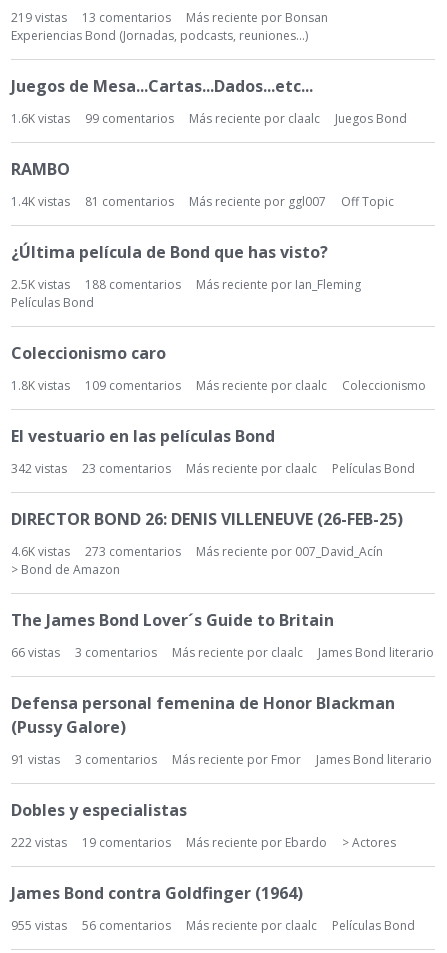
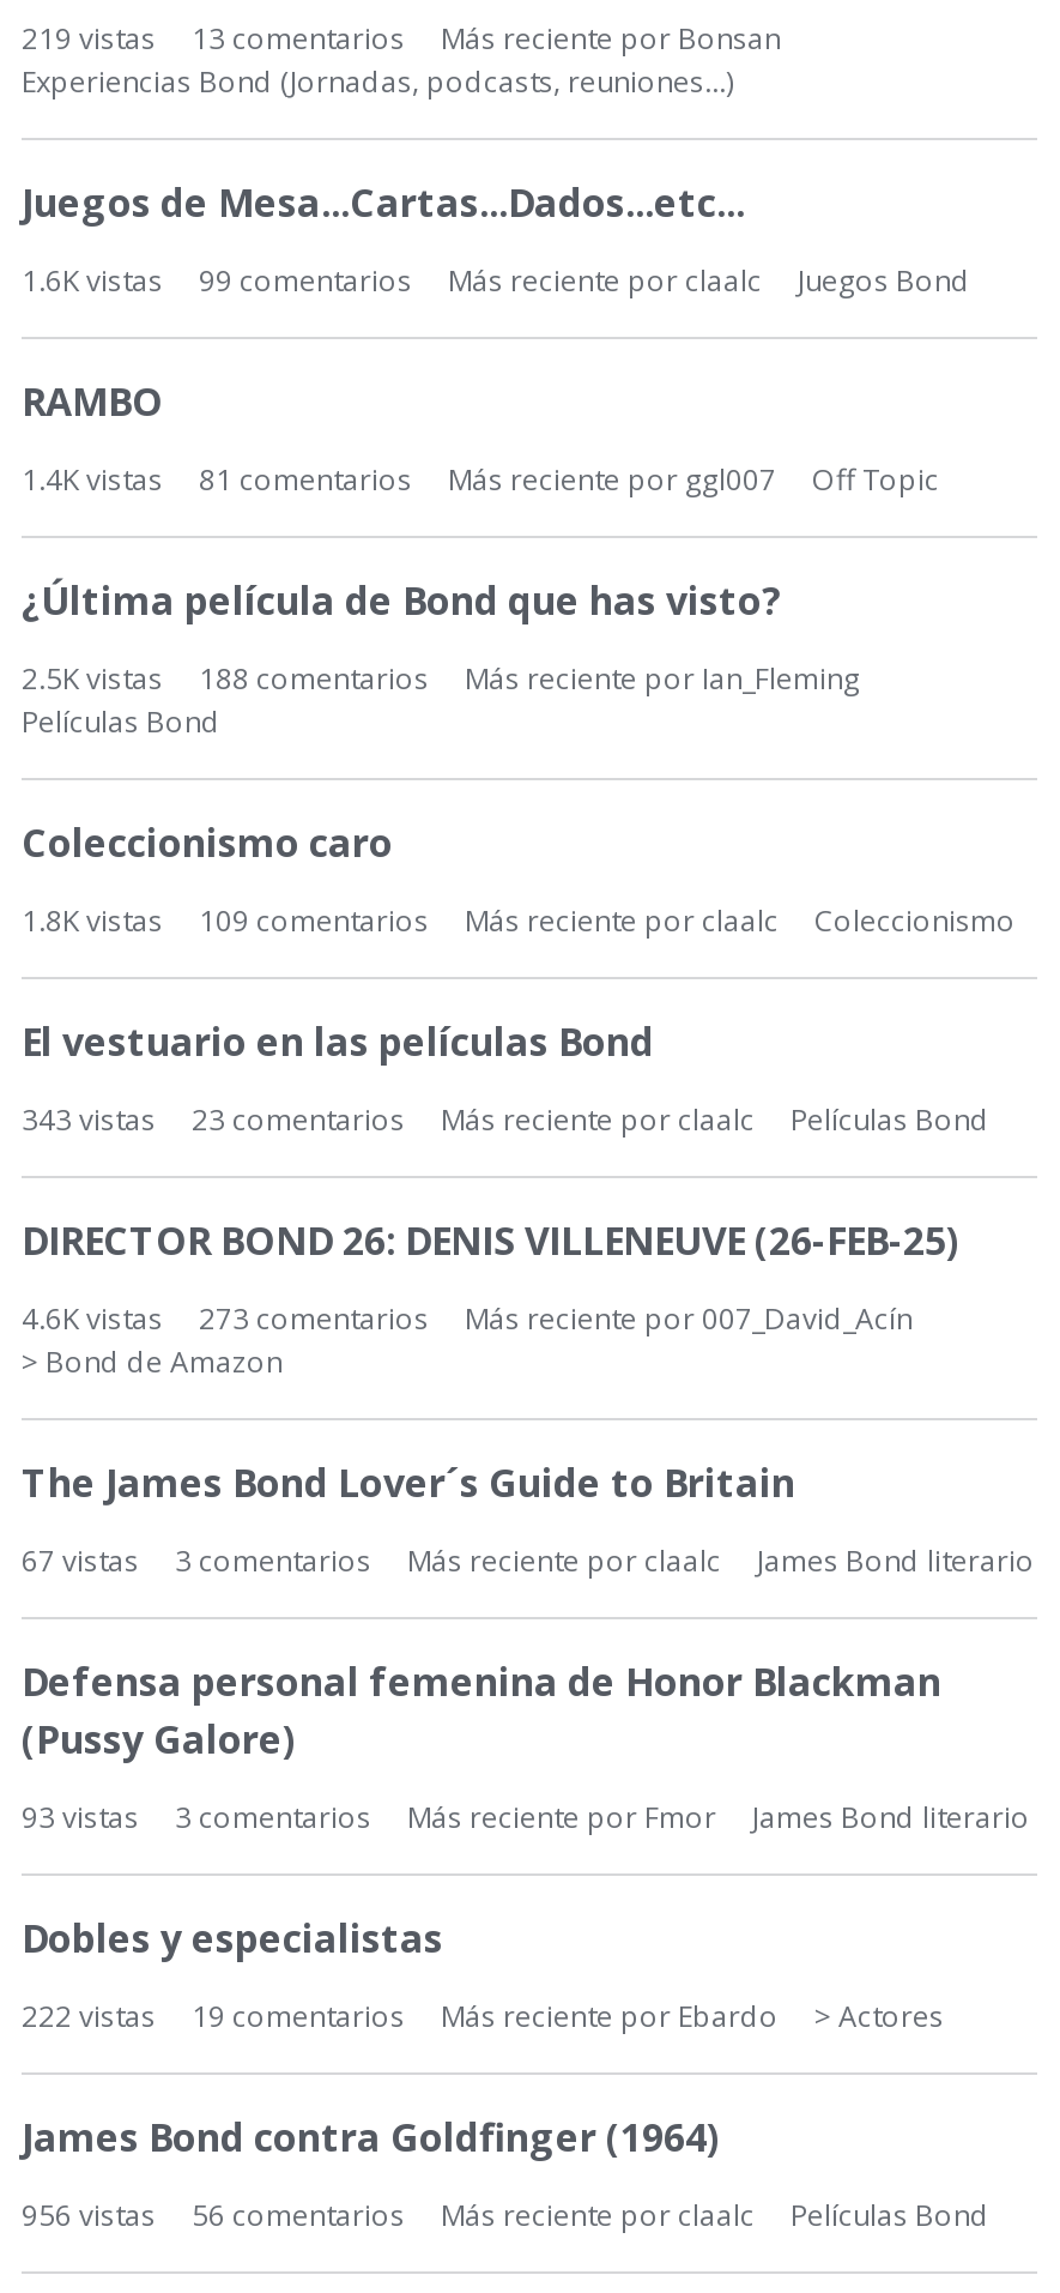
[11,460,415,477] 342 vistas 23 comentarios Más reciente por claalc Películas Bond -> [22,1099,989,1140] 343 vistas 23 comentarios Más reciente por claalc Películas Bond
[11,644,434,661] 66 vistas 3 comentarios Más reciente por claalc James Bond literario -> [22,1540,1035,1581] 67 vistas 3 comentarios Más reciente por claalc James Bond literario
[11,751,432,768] 91 vistas 3 comentarios Más reciente por Fmor James Bond literario -> [22,1797,1030,1838] 93 vistas 3 comentarios Más reciente por Fmor James Bond literario
[11,917,415,934] 955 vistas 56 comentarios Más reciente por claalc Películas Bond -> [22,2195,989,2235] 956 vistas 56 comentarios Más reciente por claalc Películas Bond

